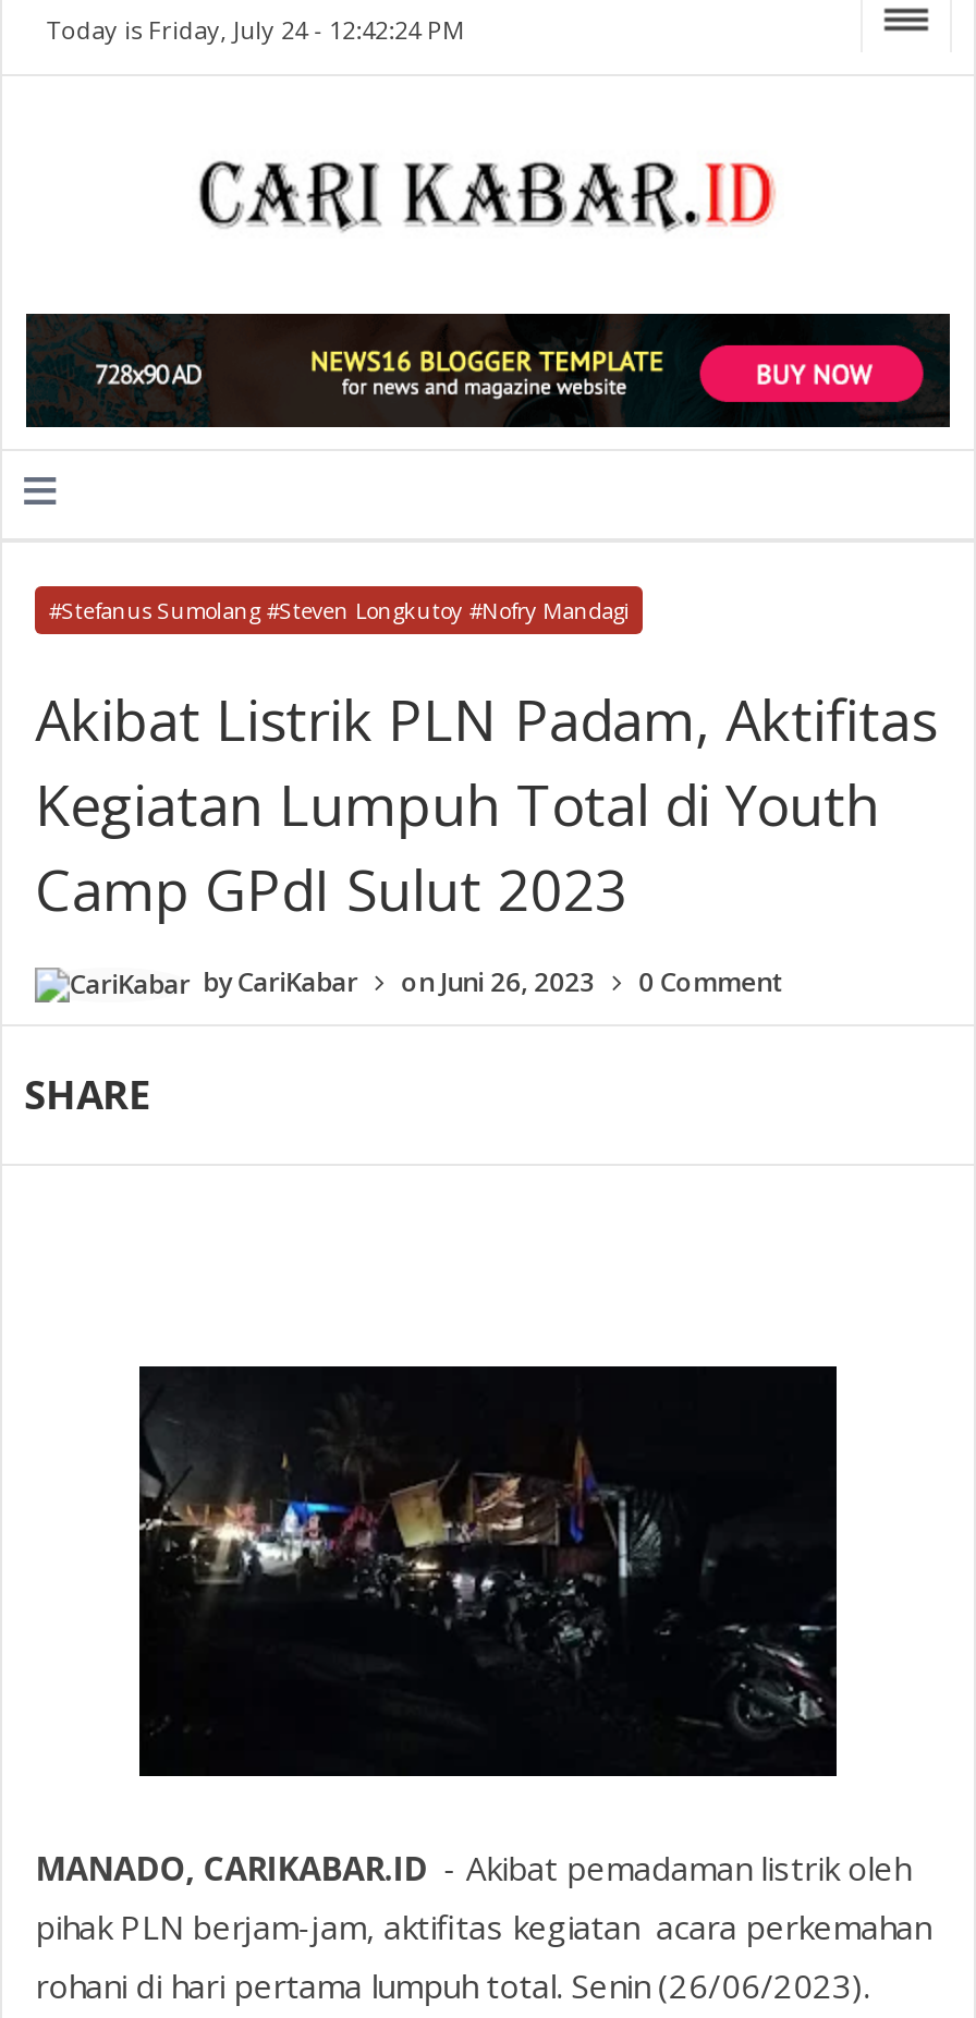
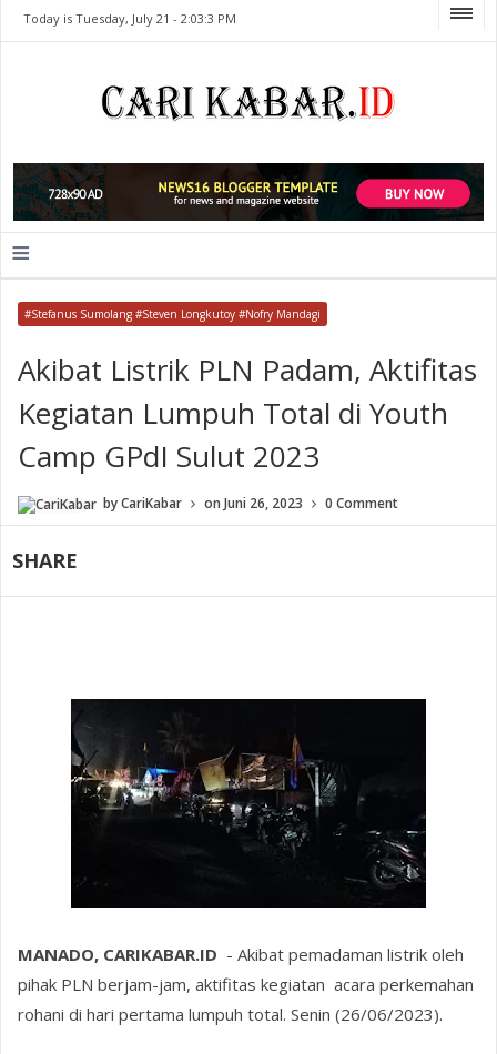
[46,13,464,46] Today is Friday, July 24 - 12:42:24 PM -> [23,10,236,27] Today is Tuesday, July 21 - 2:03:3 PM

